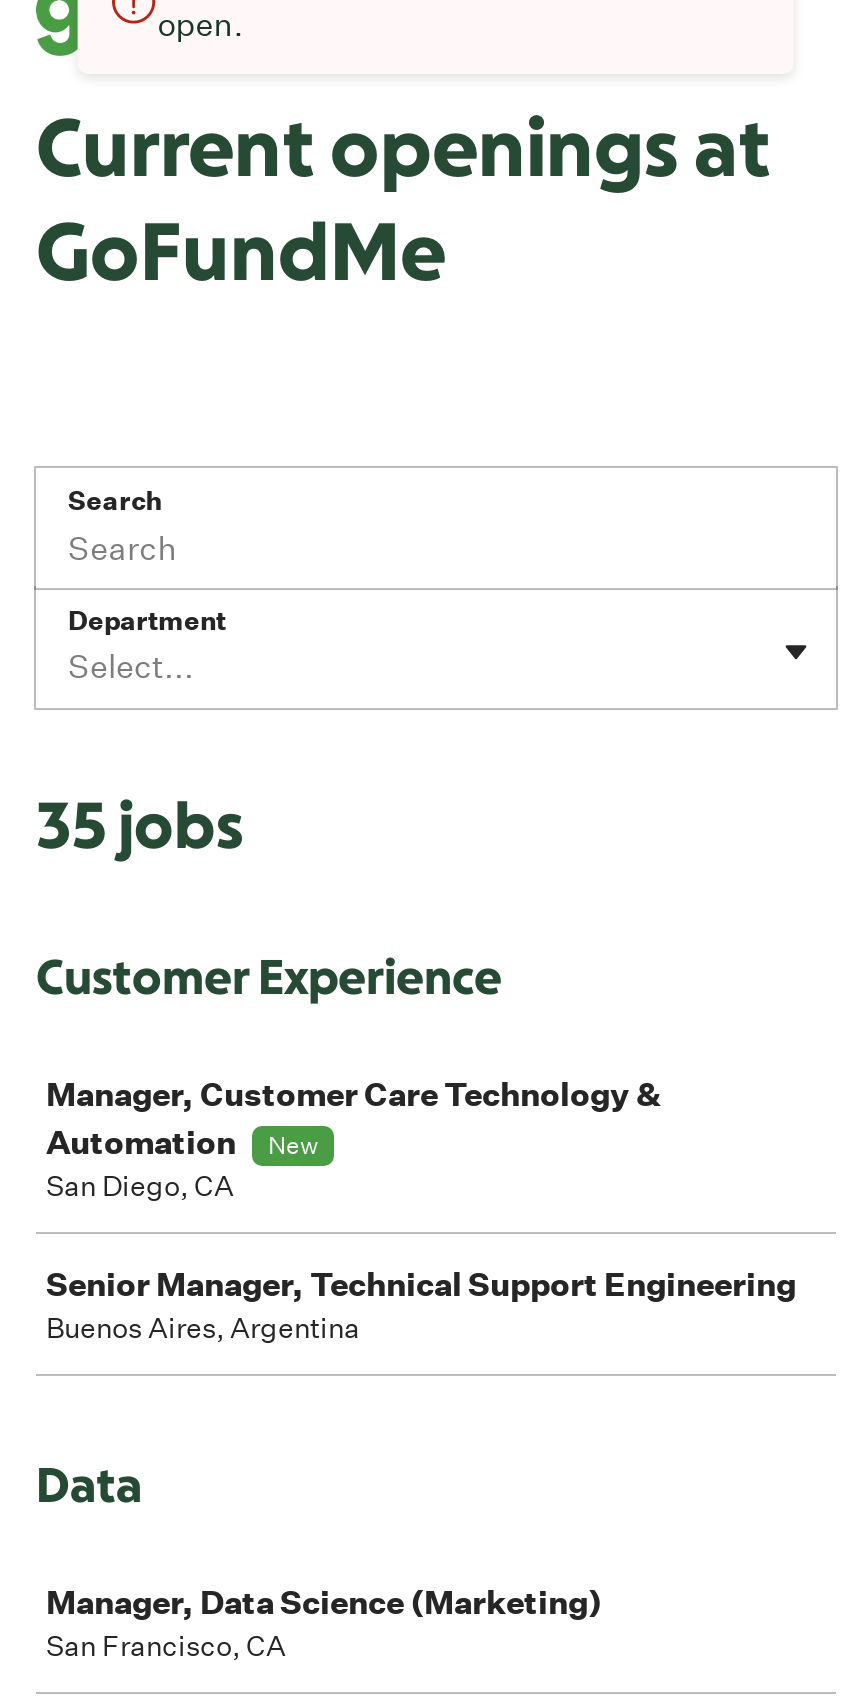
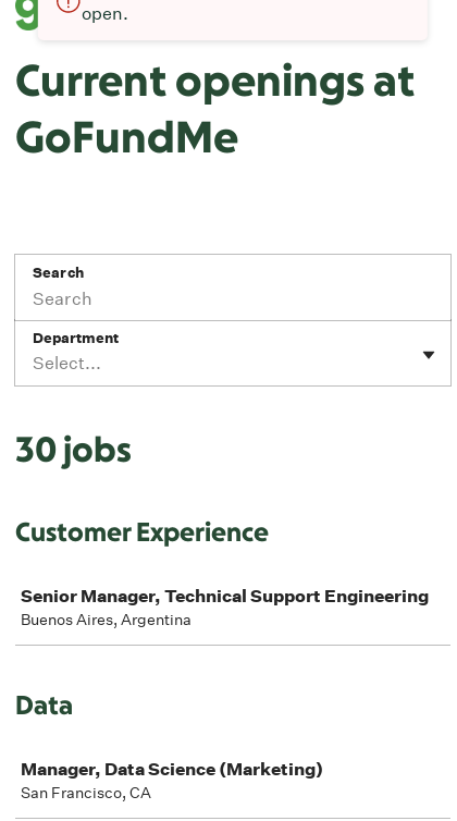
[36,796,244,860] 35 jobs -> [15,433,132,468] 30 jobs
[46,1074,662,1204] Manager, Customer Care Technology & | Automation | New | San Diego, CA -> none

